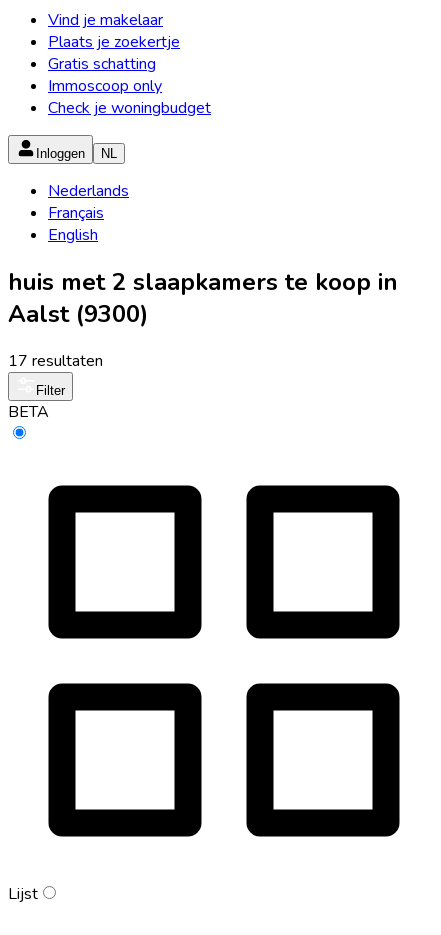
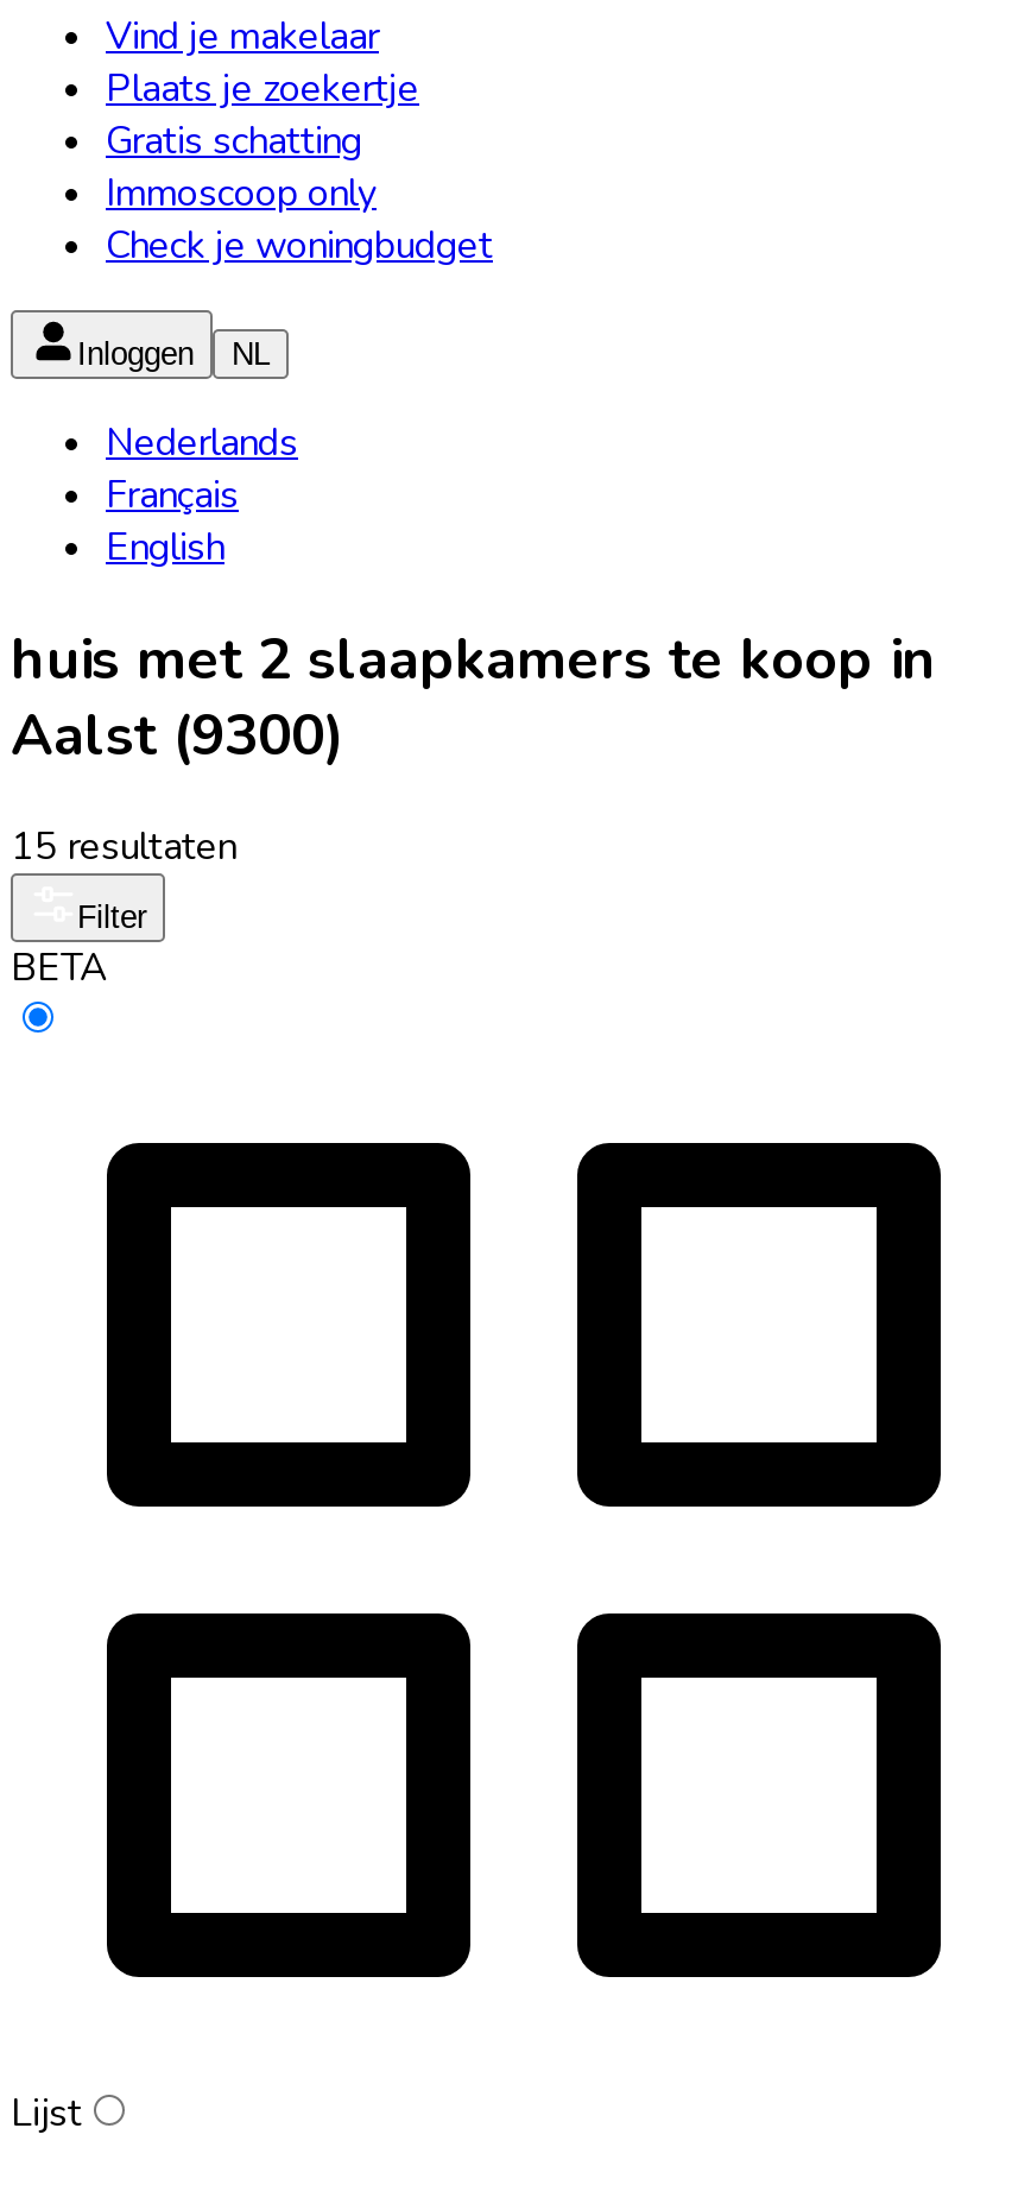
[8,350,103,372] 17 resultaten -> [11,821,236,873] 15 resultaten

